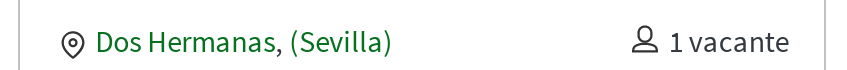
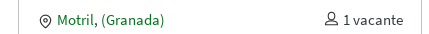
[95,22,393,60] Dos Hermanas, (Sevilla) -> [57,10,165,29] Motril, (Granada)

